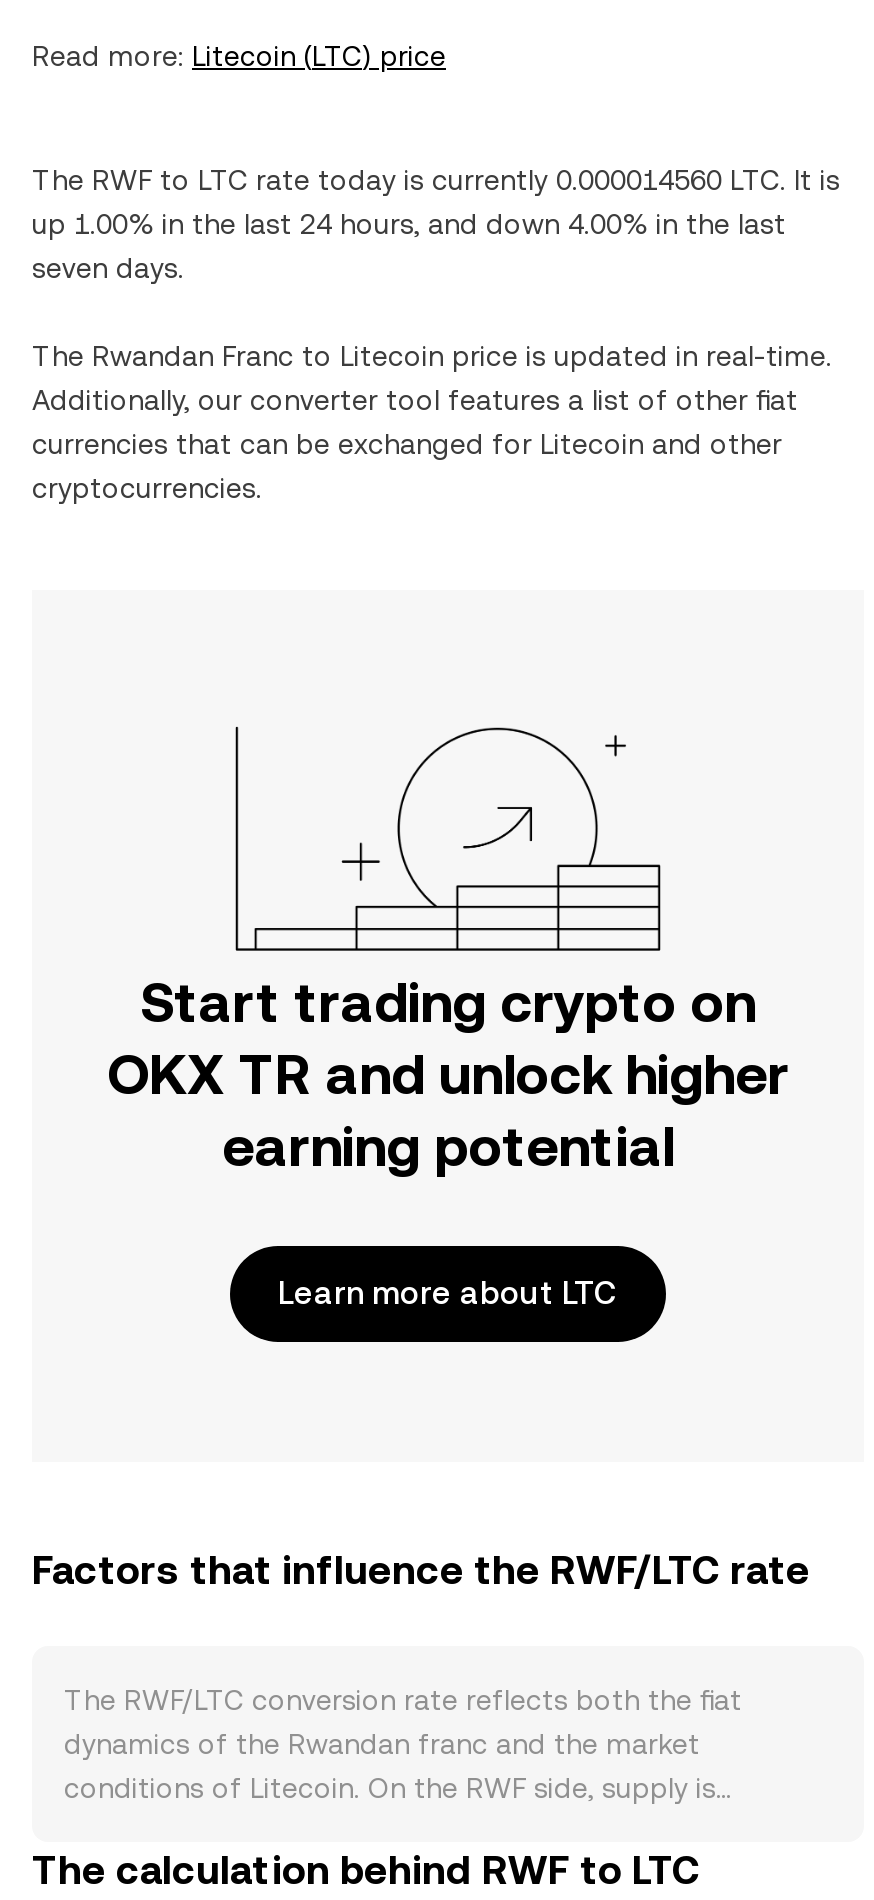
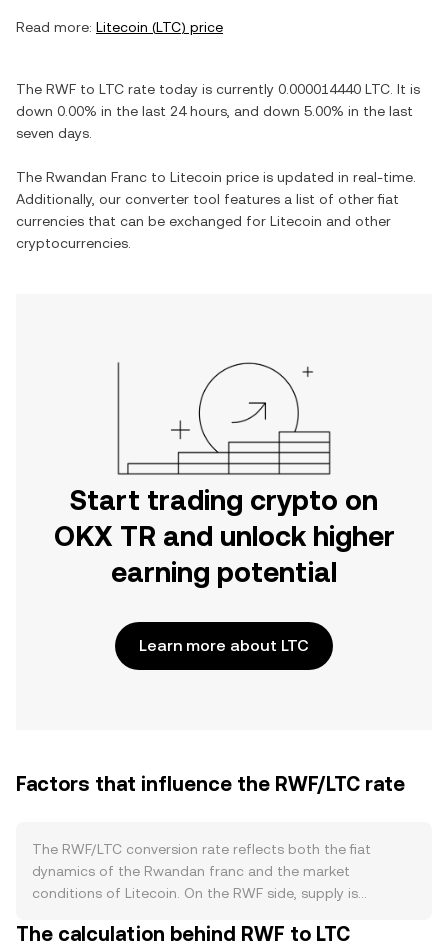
[32,164,840,196] The RWF to LTC rate today is currently 0.000014560 LTC. It is -> [16,81,420,97] The RWF to LTC rate today is currently 0.000014440 LTC. It is
[32,208,786,240] up 1.00% in the last 24 hours, and down 4.00% in the last -> [16,103,413,119] down 0.00% in the last 24 hours, and down 5.00% in the last

